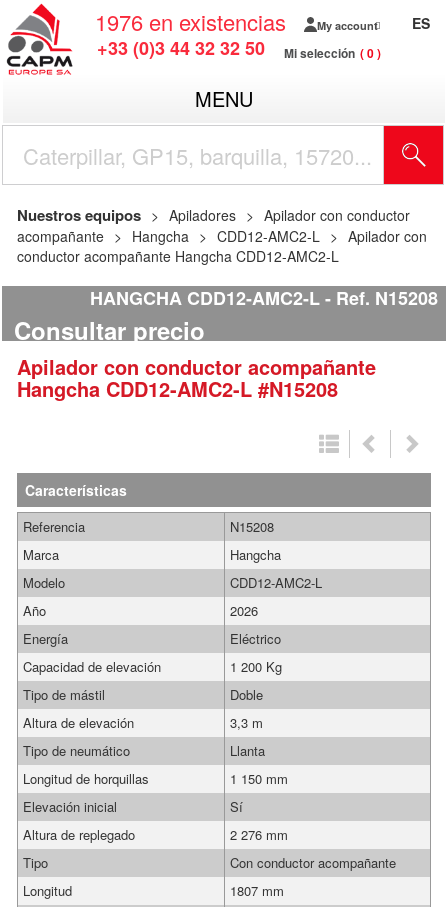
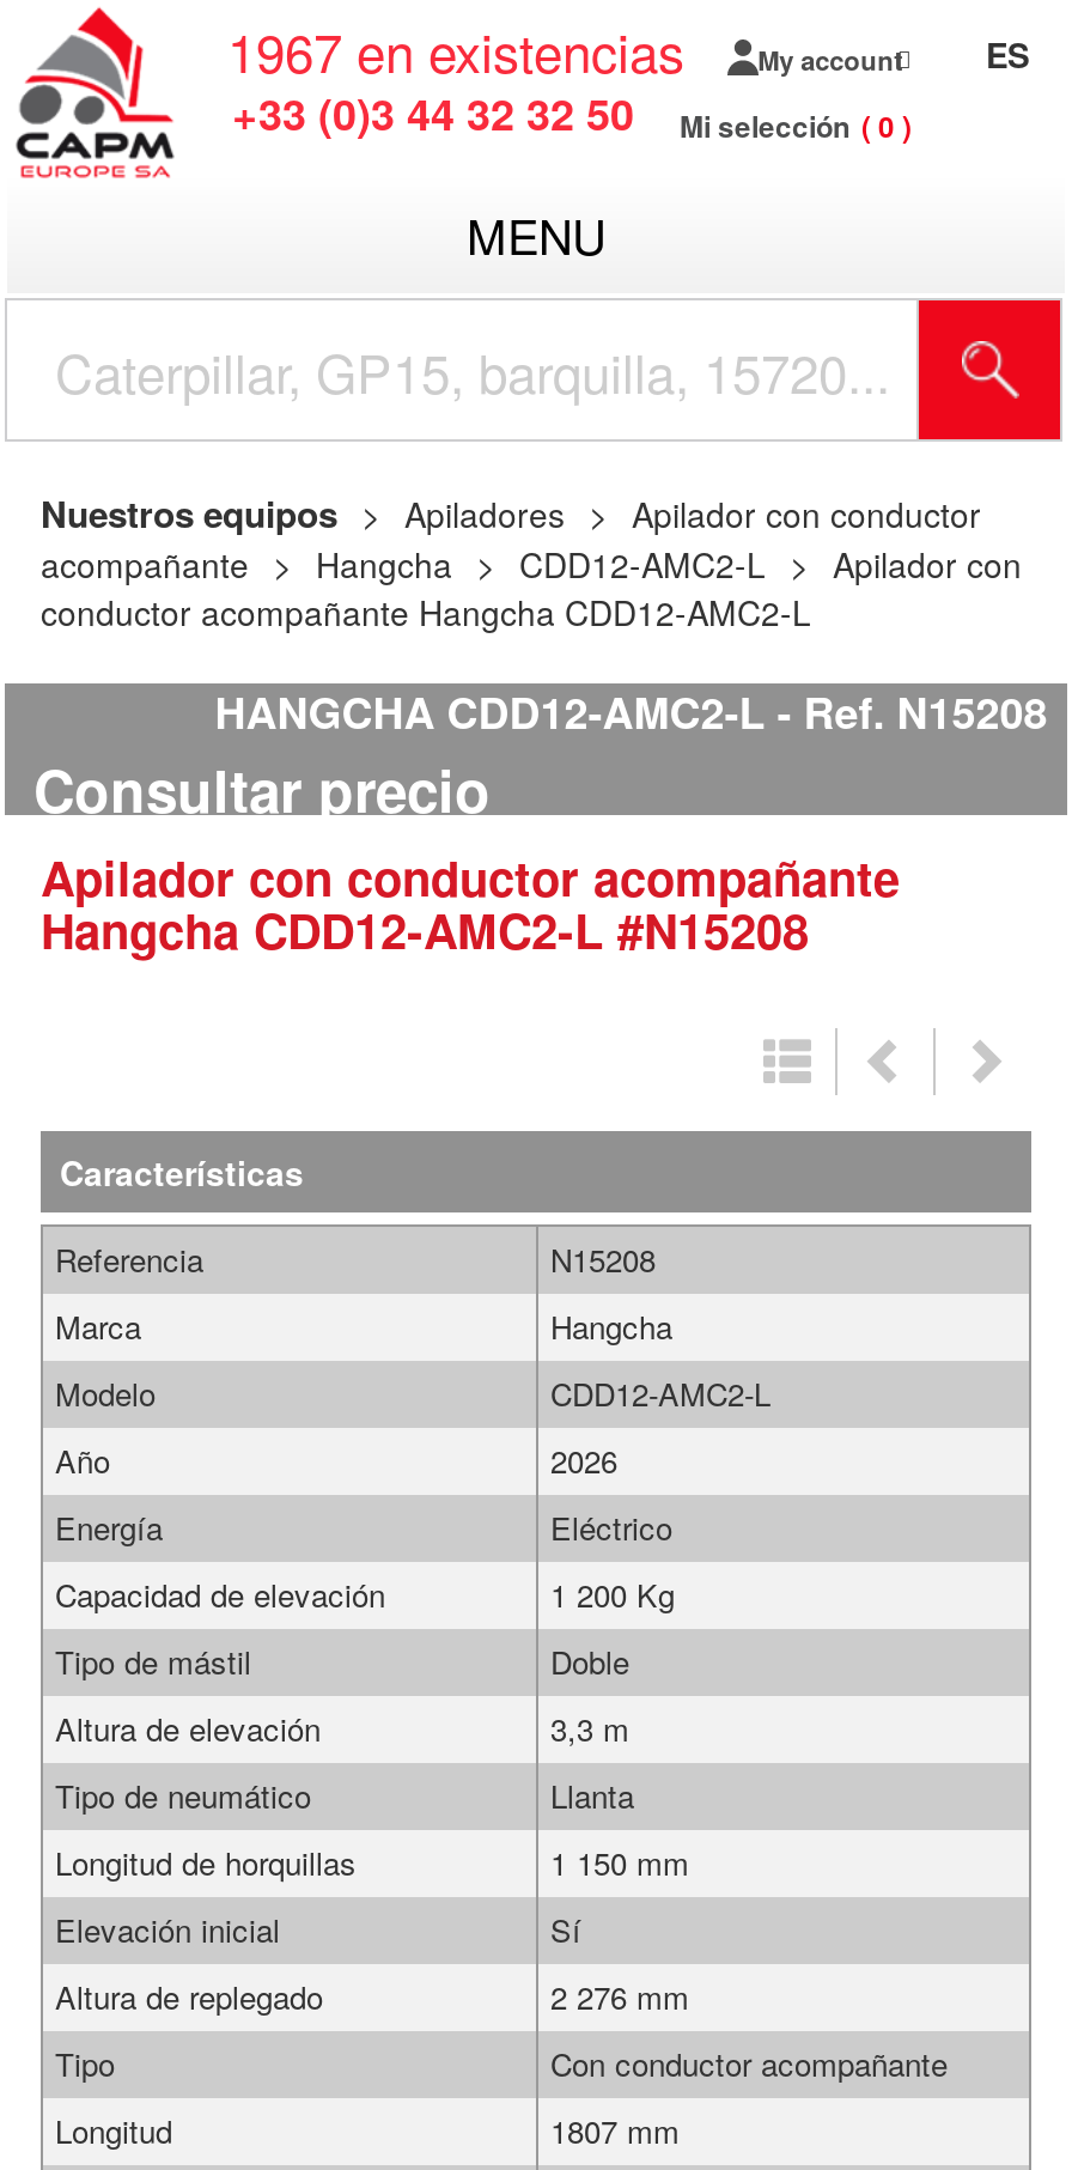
[95,6,286,37] 1976 en existencias -> [227,13,684,87] 1967 en existencias

